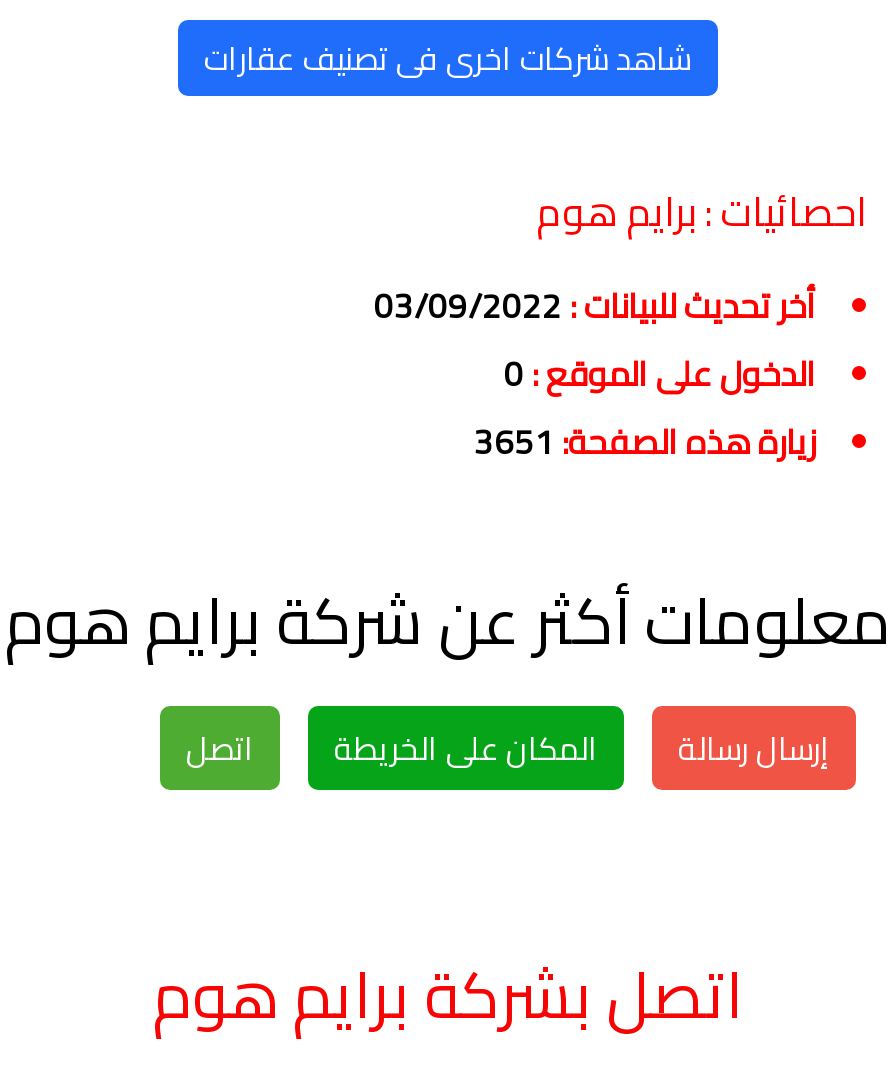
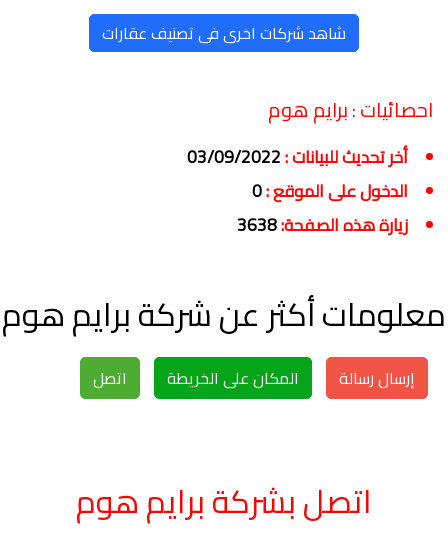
[474,409,816,473] زيارة هذه الصفحة: 3651 -> [237,209,408,241] زيارة هذه الصفحة: 3638

